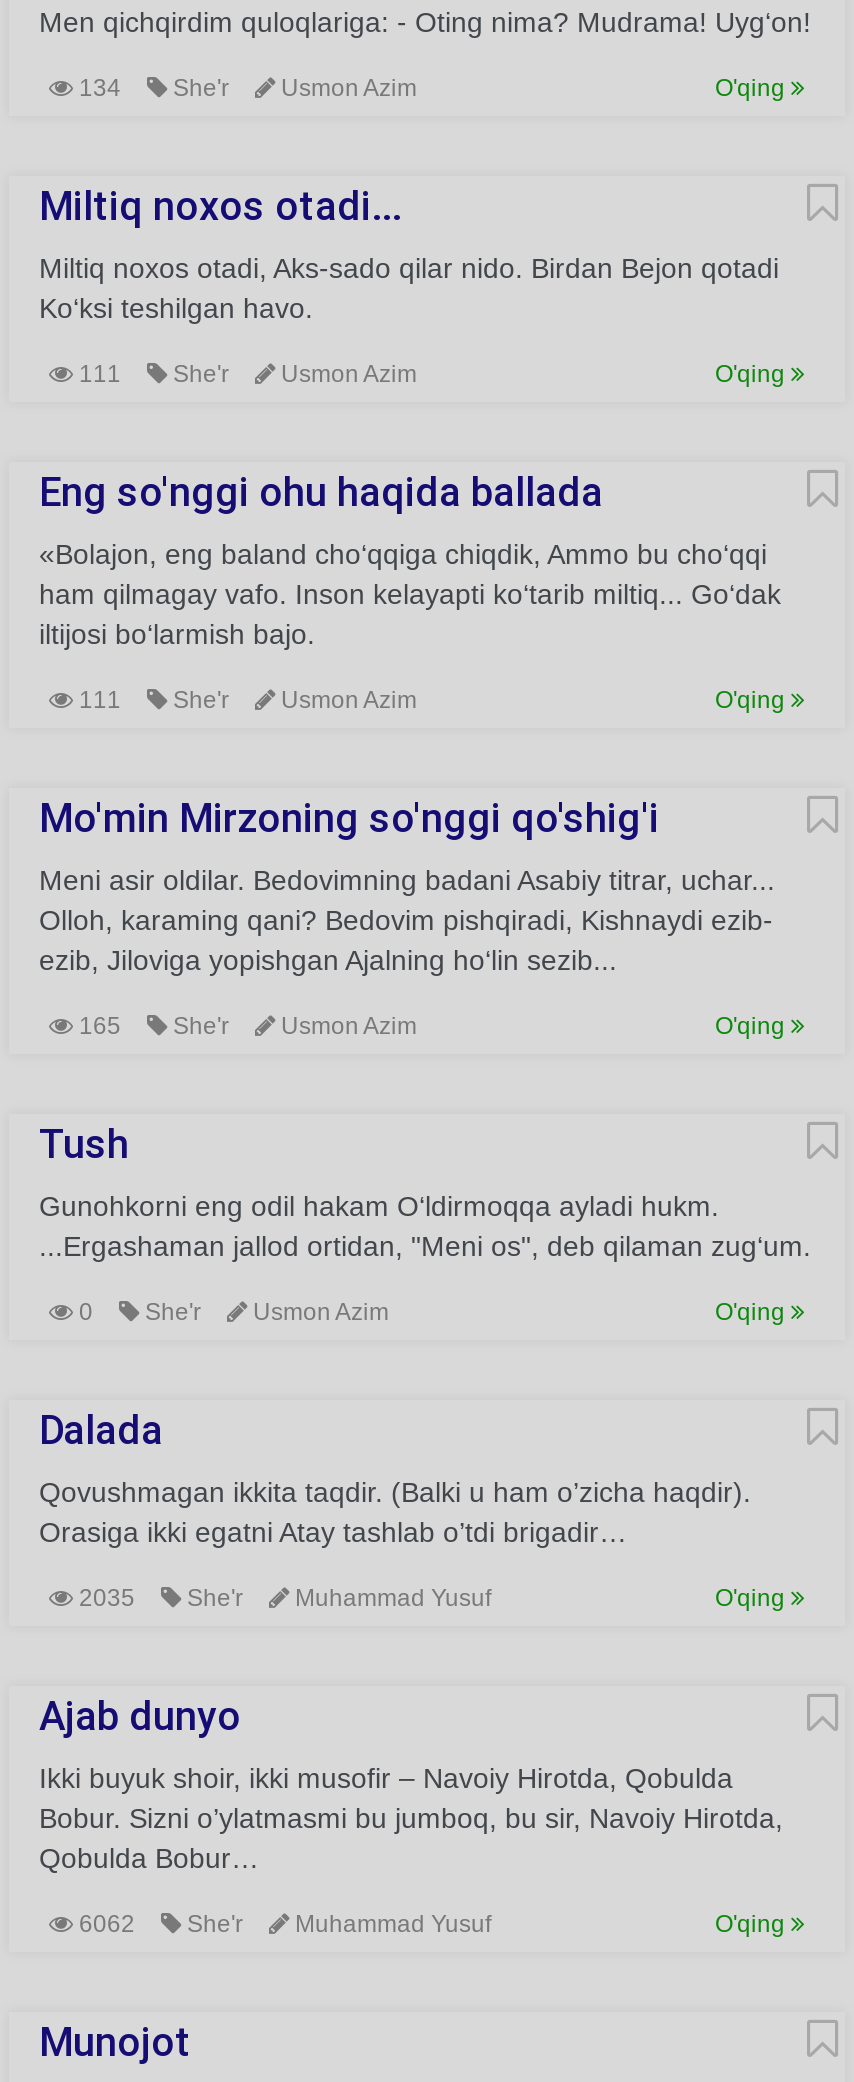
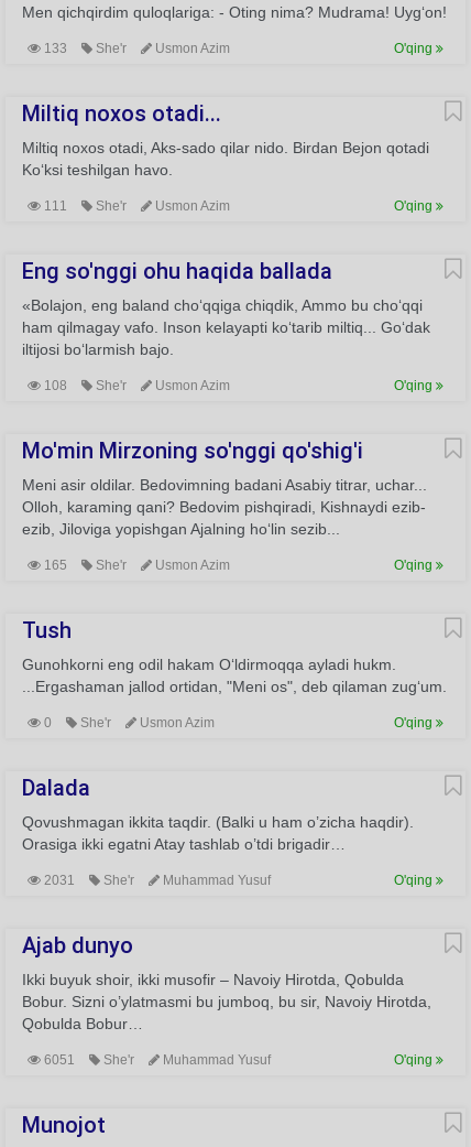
[73,74,417,102] 134 She'r Usmon Azim -> [41,41,230,56] 133 She'r Usmon Azim
[73,686,417,714] 111 She'r Usmon Azim -> [41,378,230,393] 108 She'r Usmon Azim
[73,1584,491,1612] 2035 She'r Muhammad Yusuf -> [41,873,271,888] 2031 She'r Muhammad Yusuf
[73,1910,491,1938] 6062 She'r Muhammad Yusuf -> [41,1052,271,1068] 6051 She'r Muhammad Yusuf

